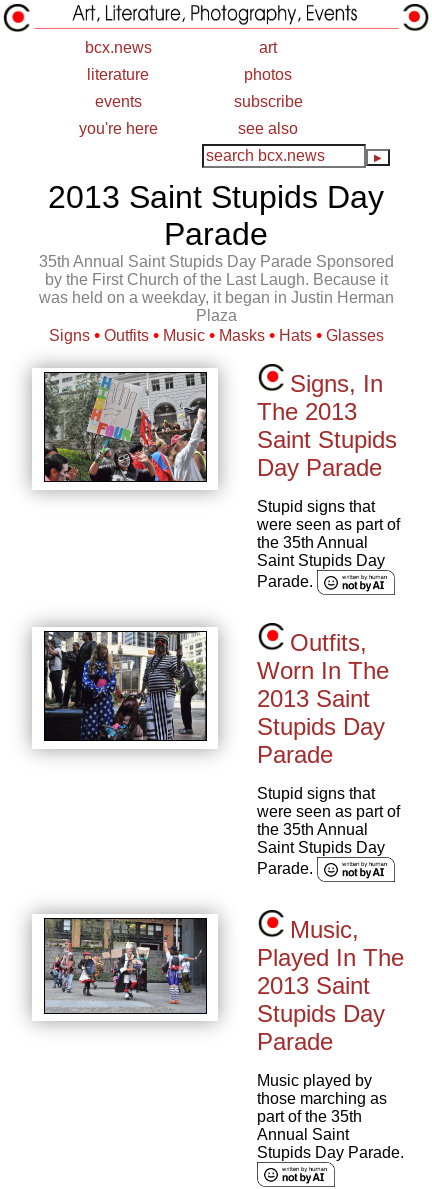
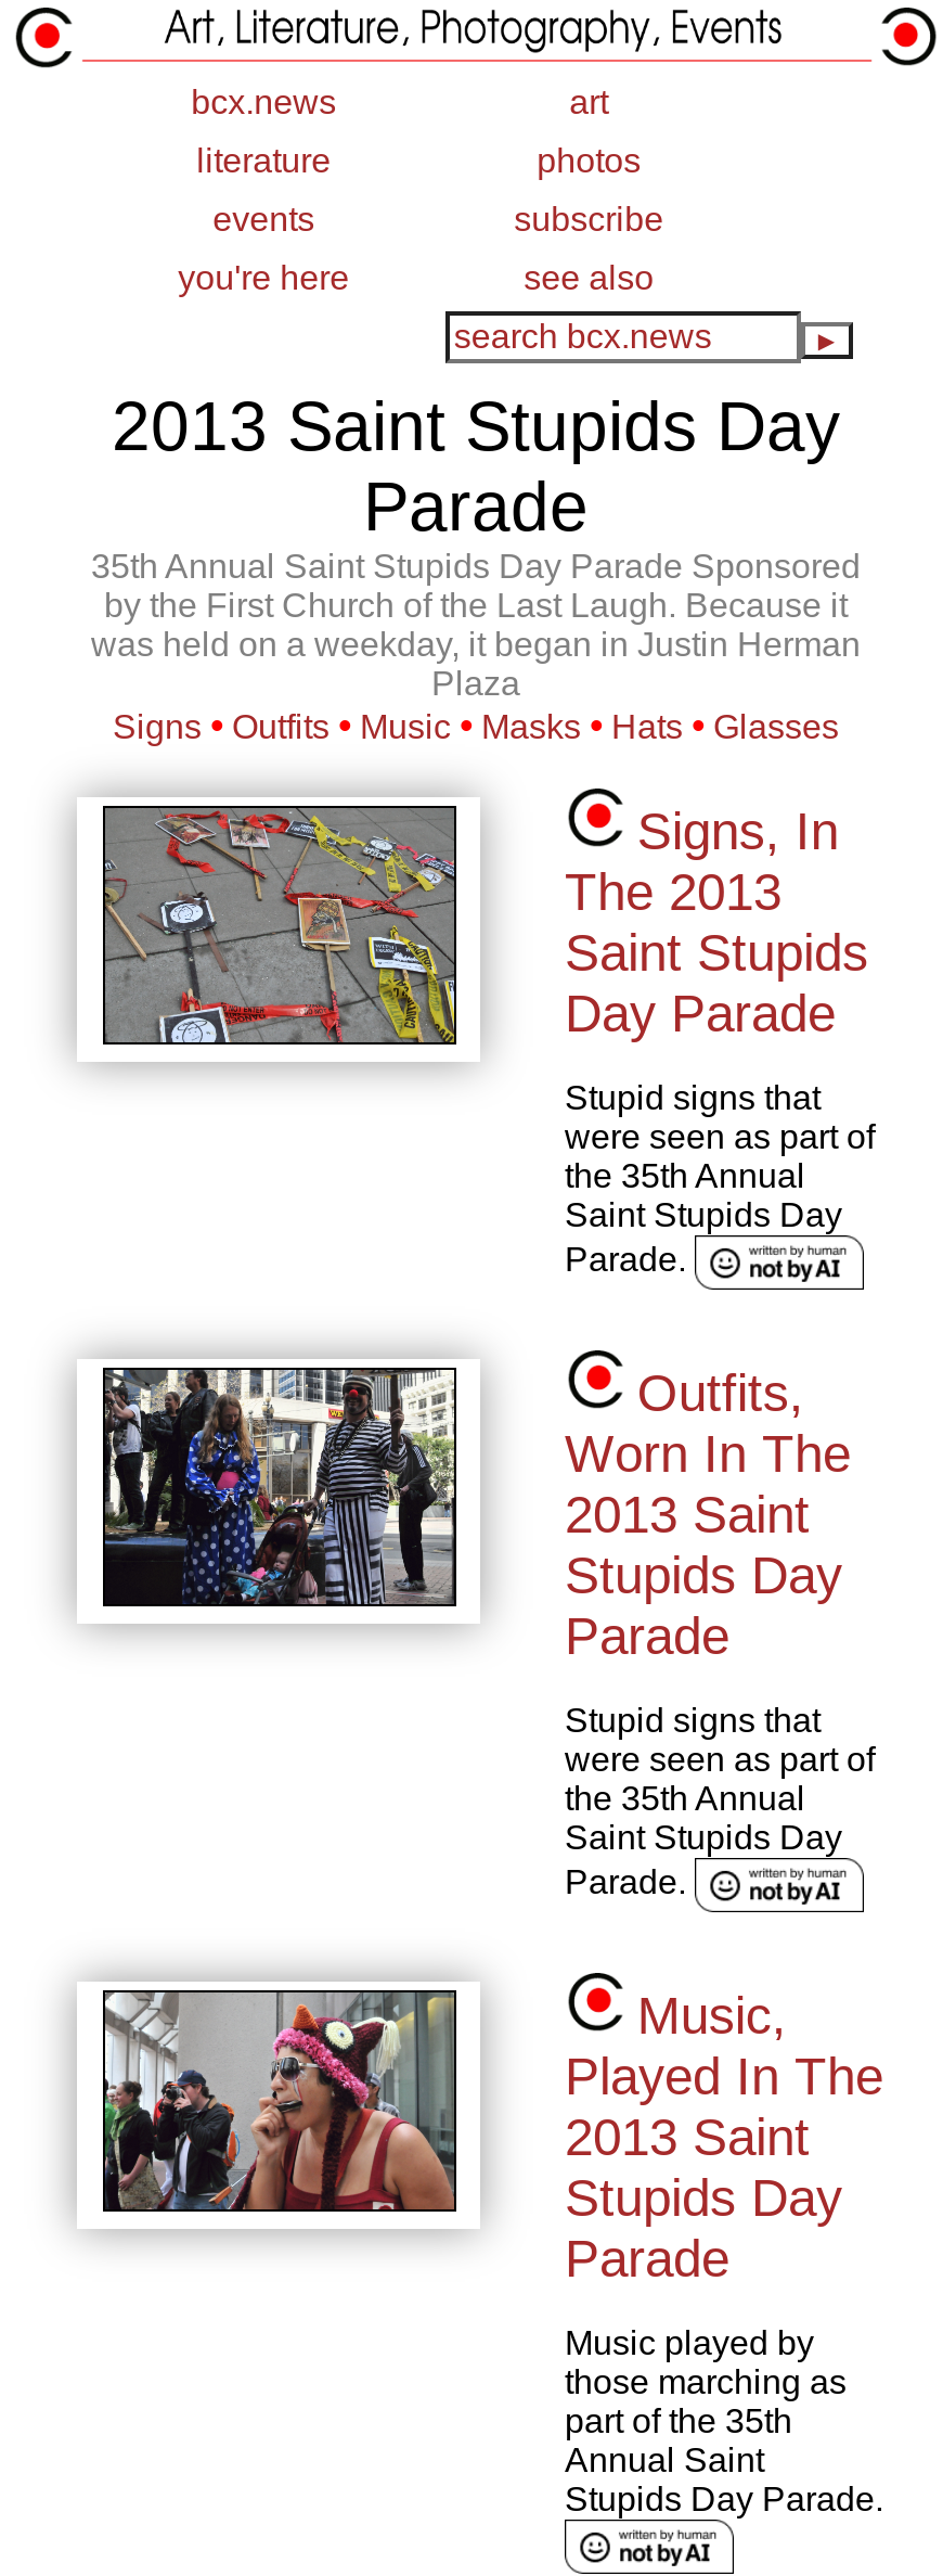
[44,373,207,482] [image] -> [103,808,456,1045] [image]
[36,918,214,1026] [image] -> [94,1990,463,2225] [image]

